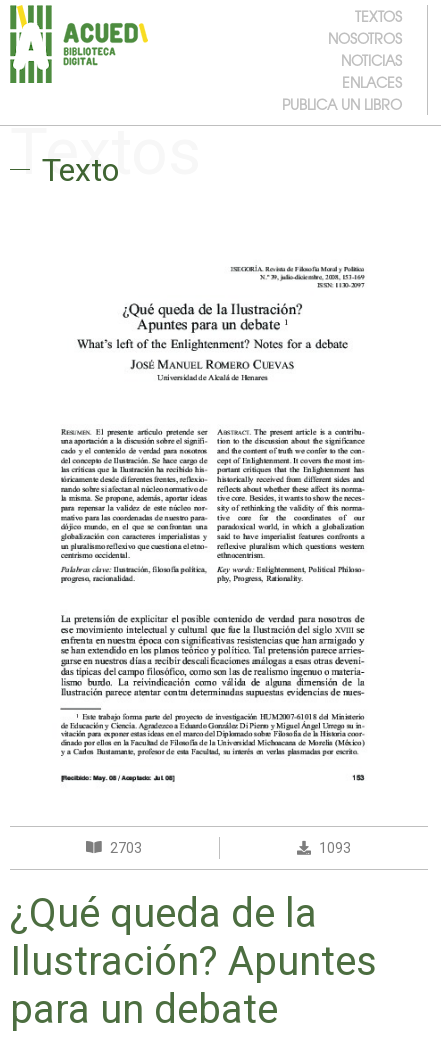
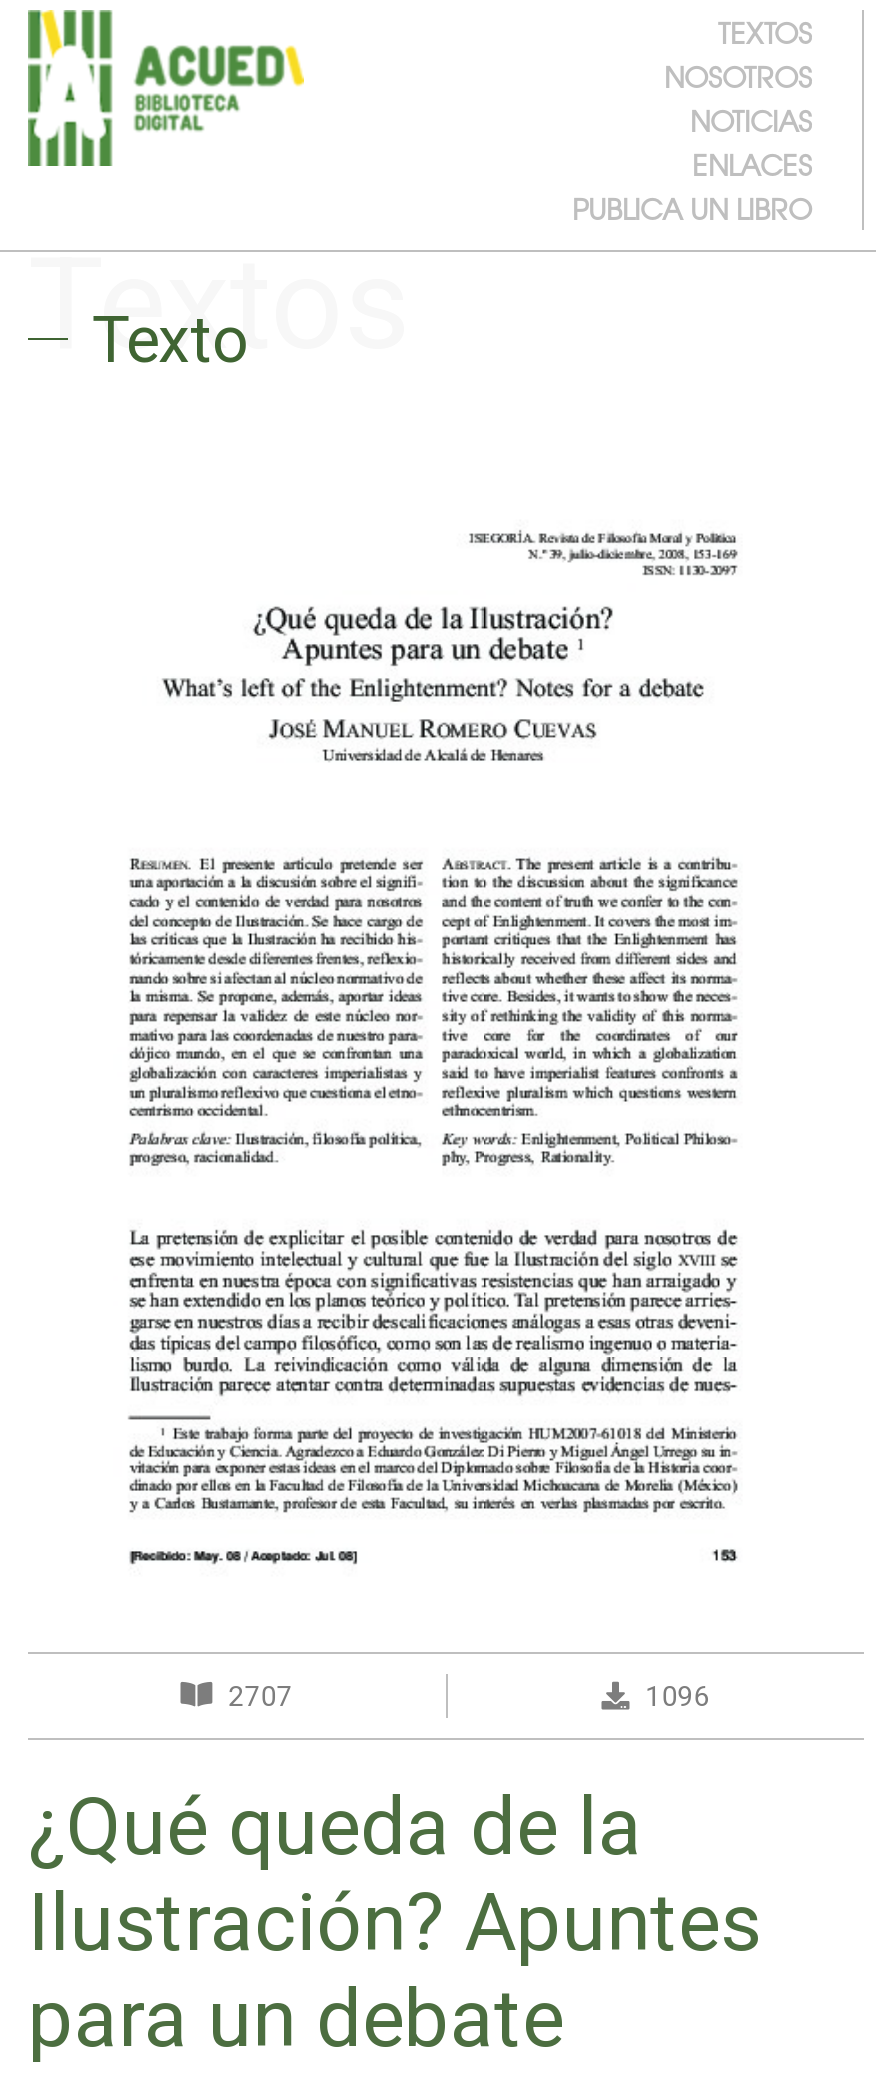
[107,840,142,856] 2703 -> [222,1680,292,1712] 2707
[316,840,351,856] 1093 -> [640,1680,710,1712] 1096

